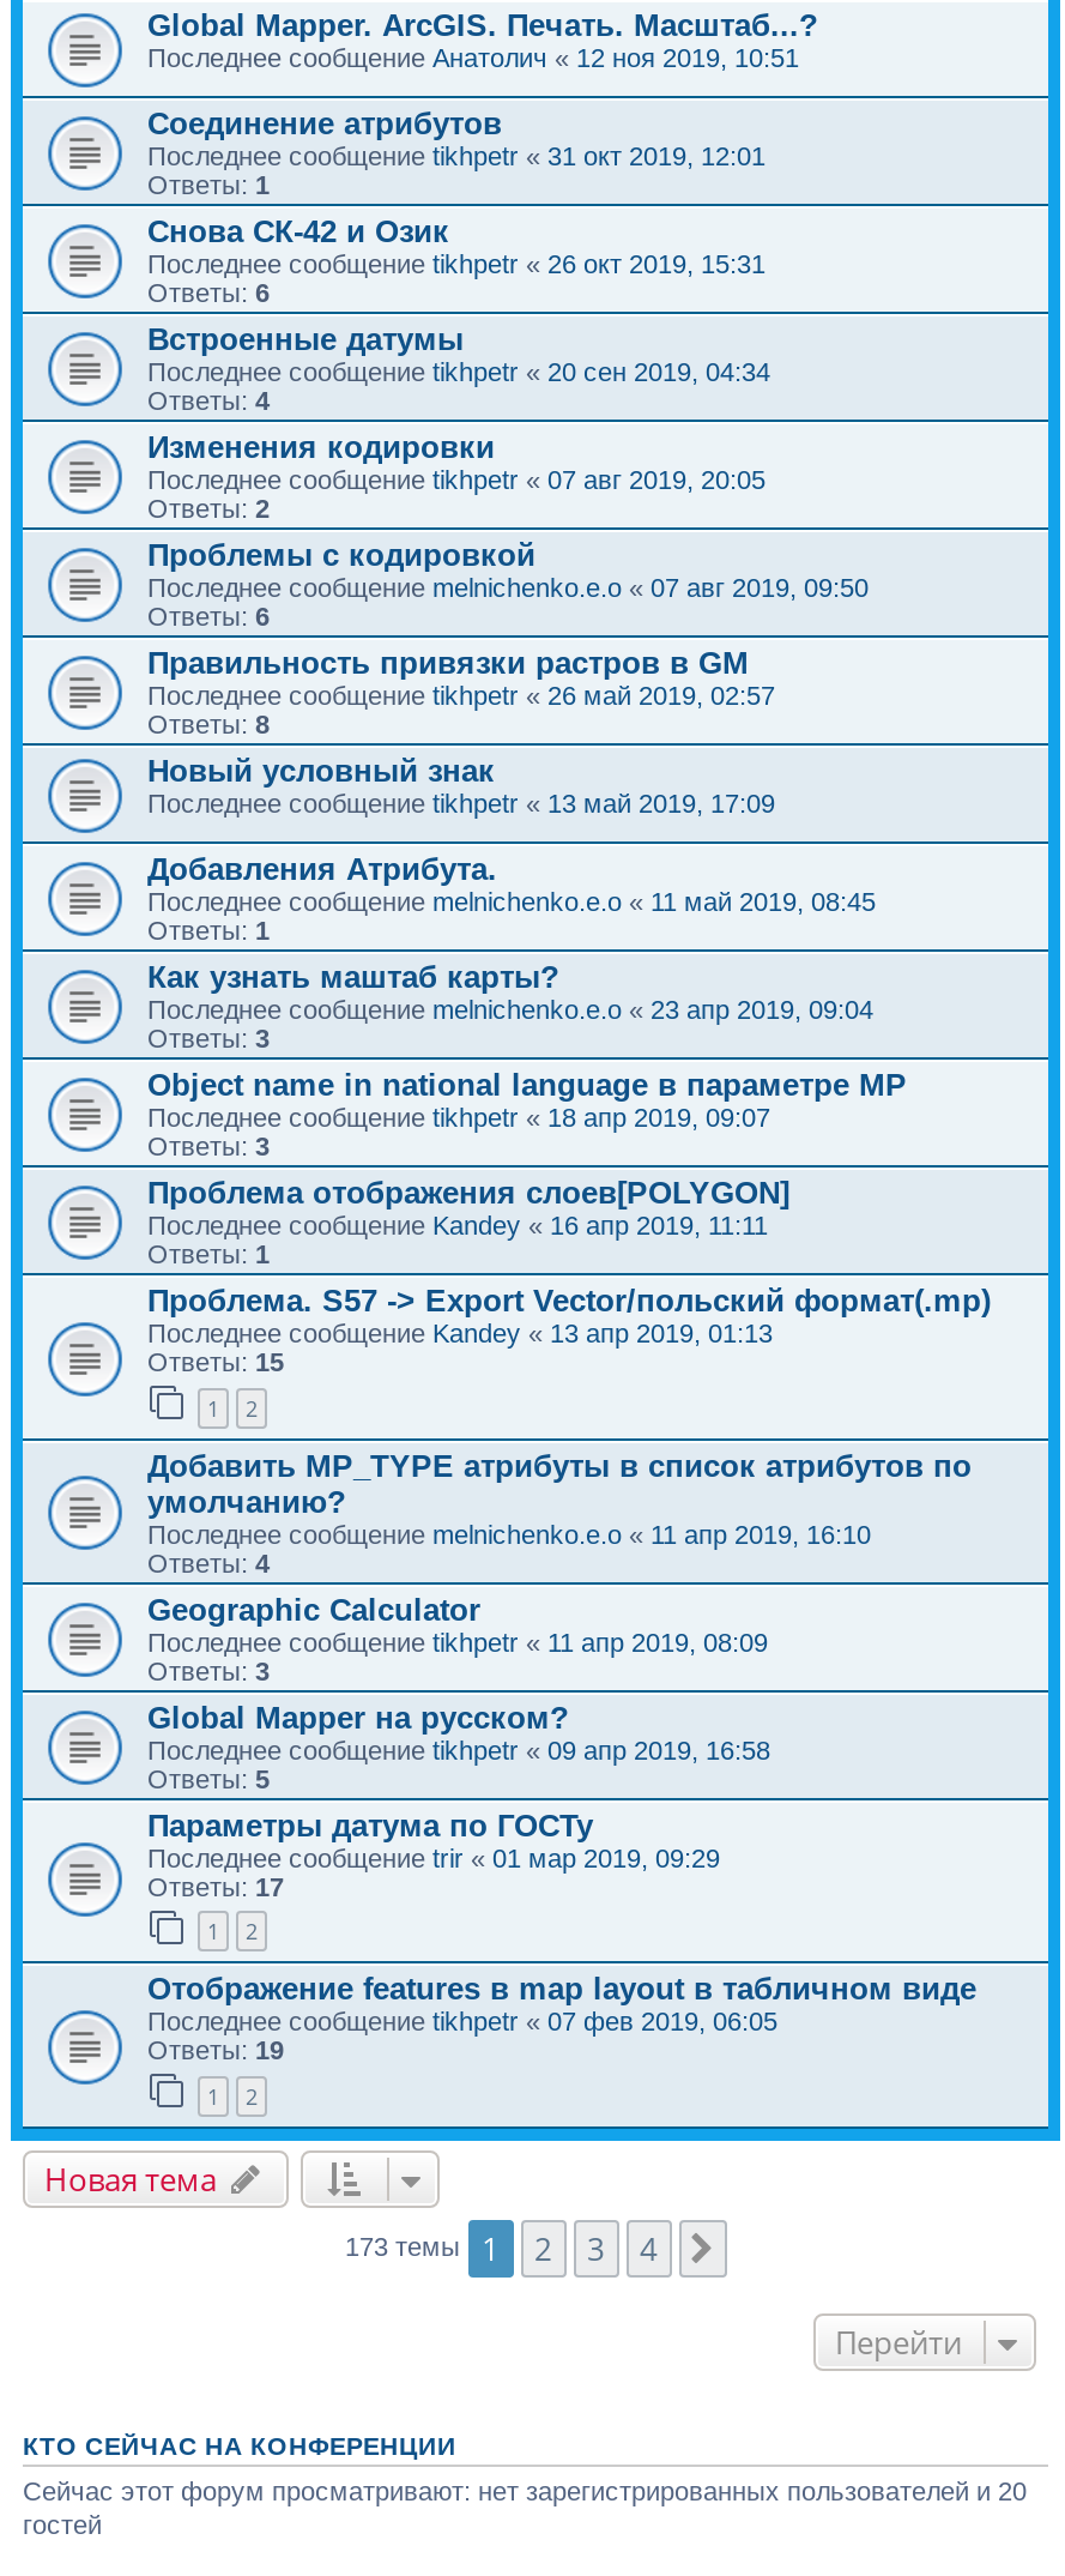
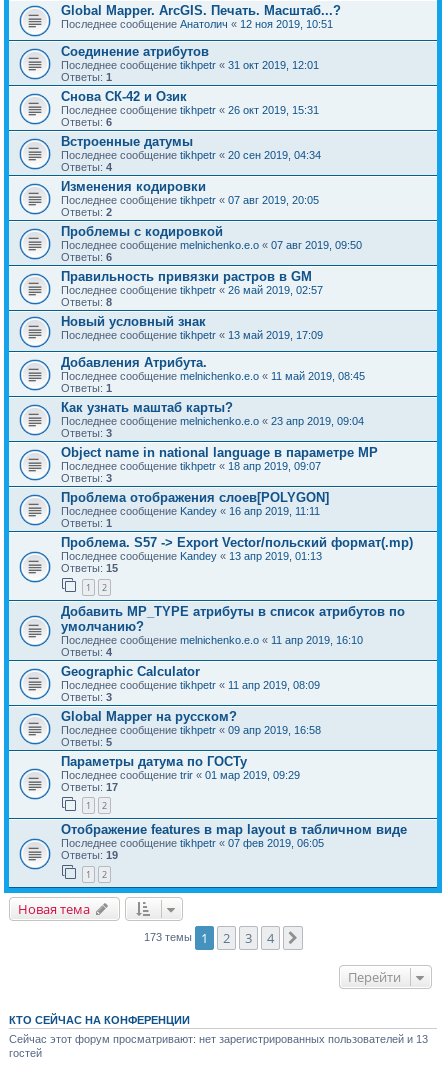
[23,2477,1027,2506] Сейчас этот форум просматривают: нет зарегистрированных пользователей и 20 -> [9,1033,428,1045] Сейчас этот форум просматривают: нет зарегистрированных пользователей и 13

